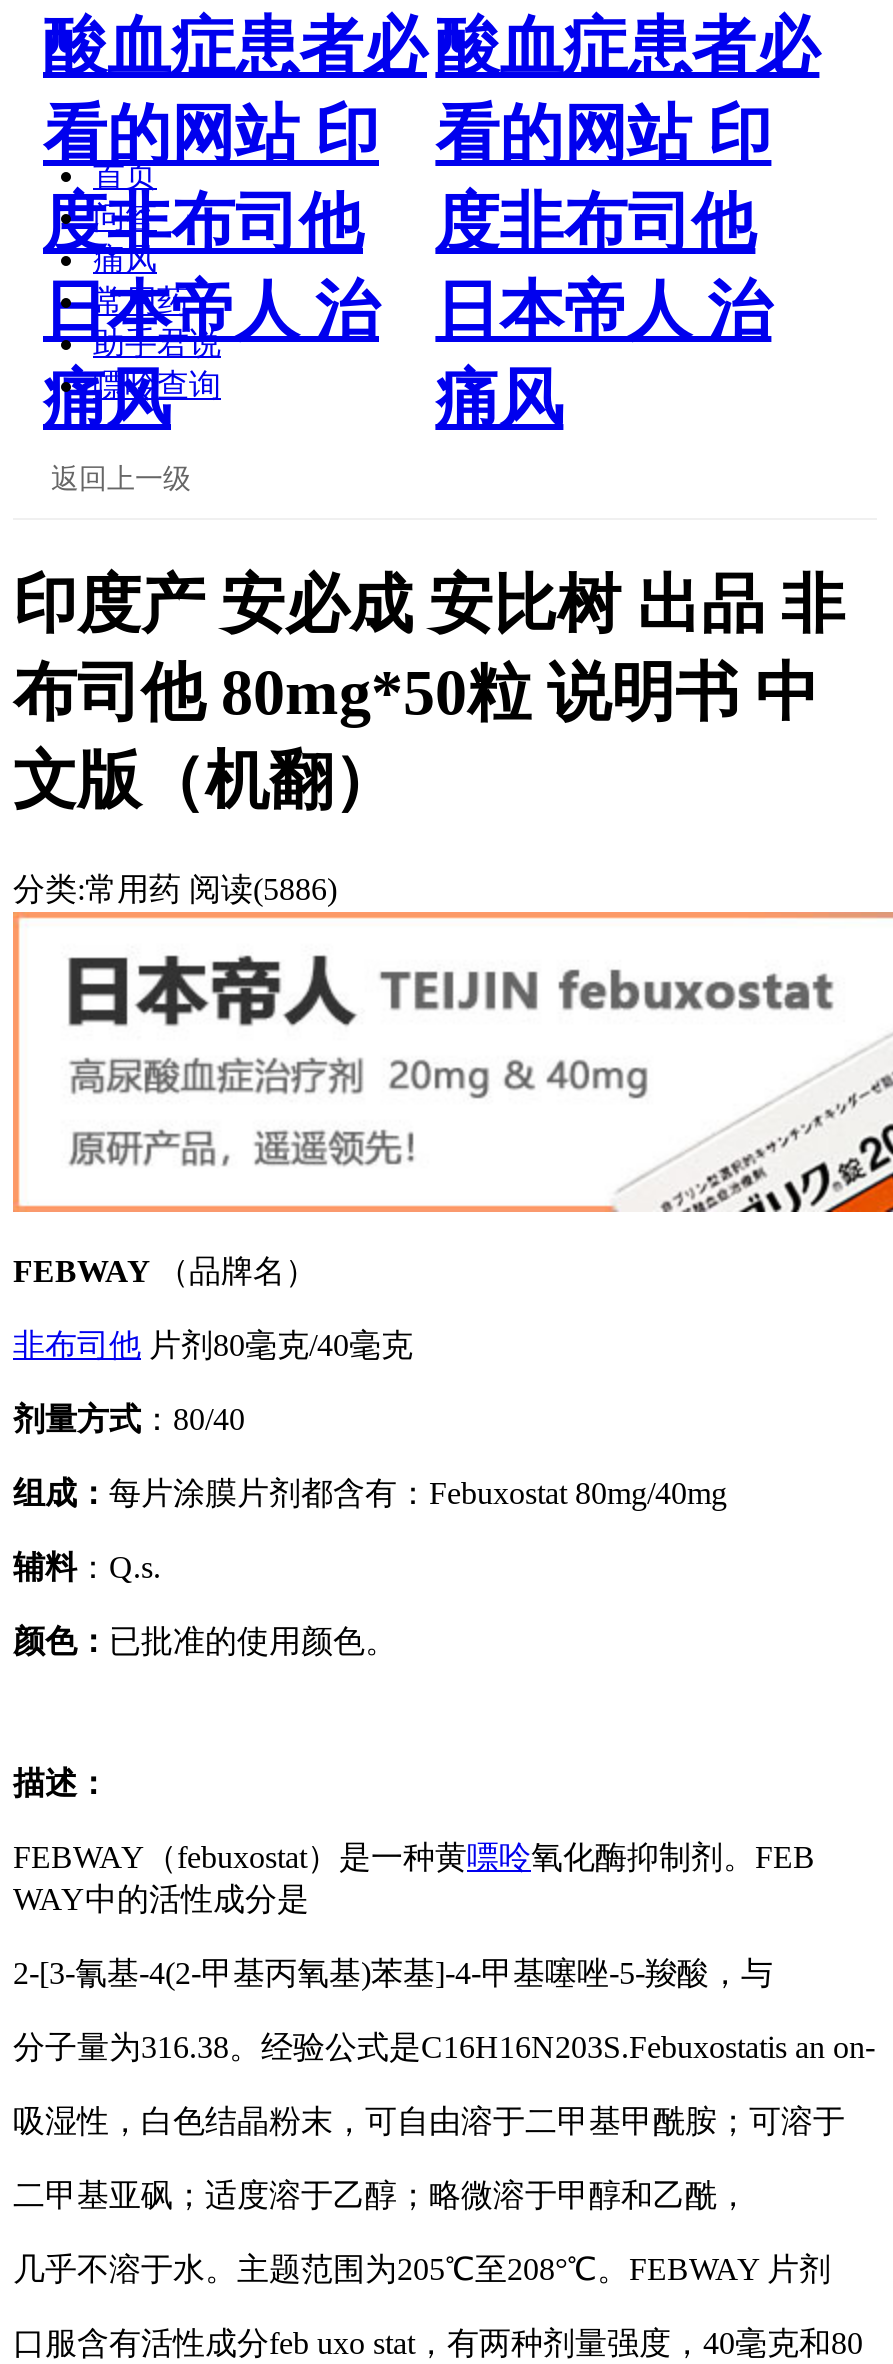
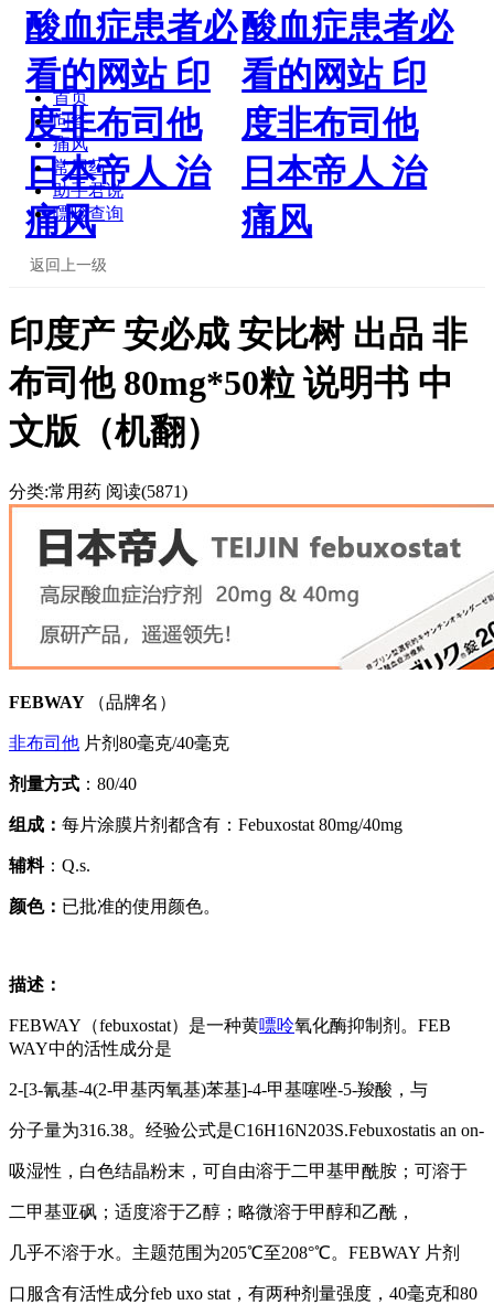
[13,872,337,906] 分类:常用药 阅读(5886) -> [9,482,187,501] 分类:常用药 阅读(5871)

